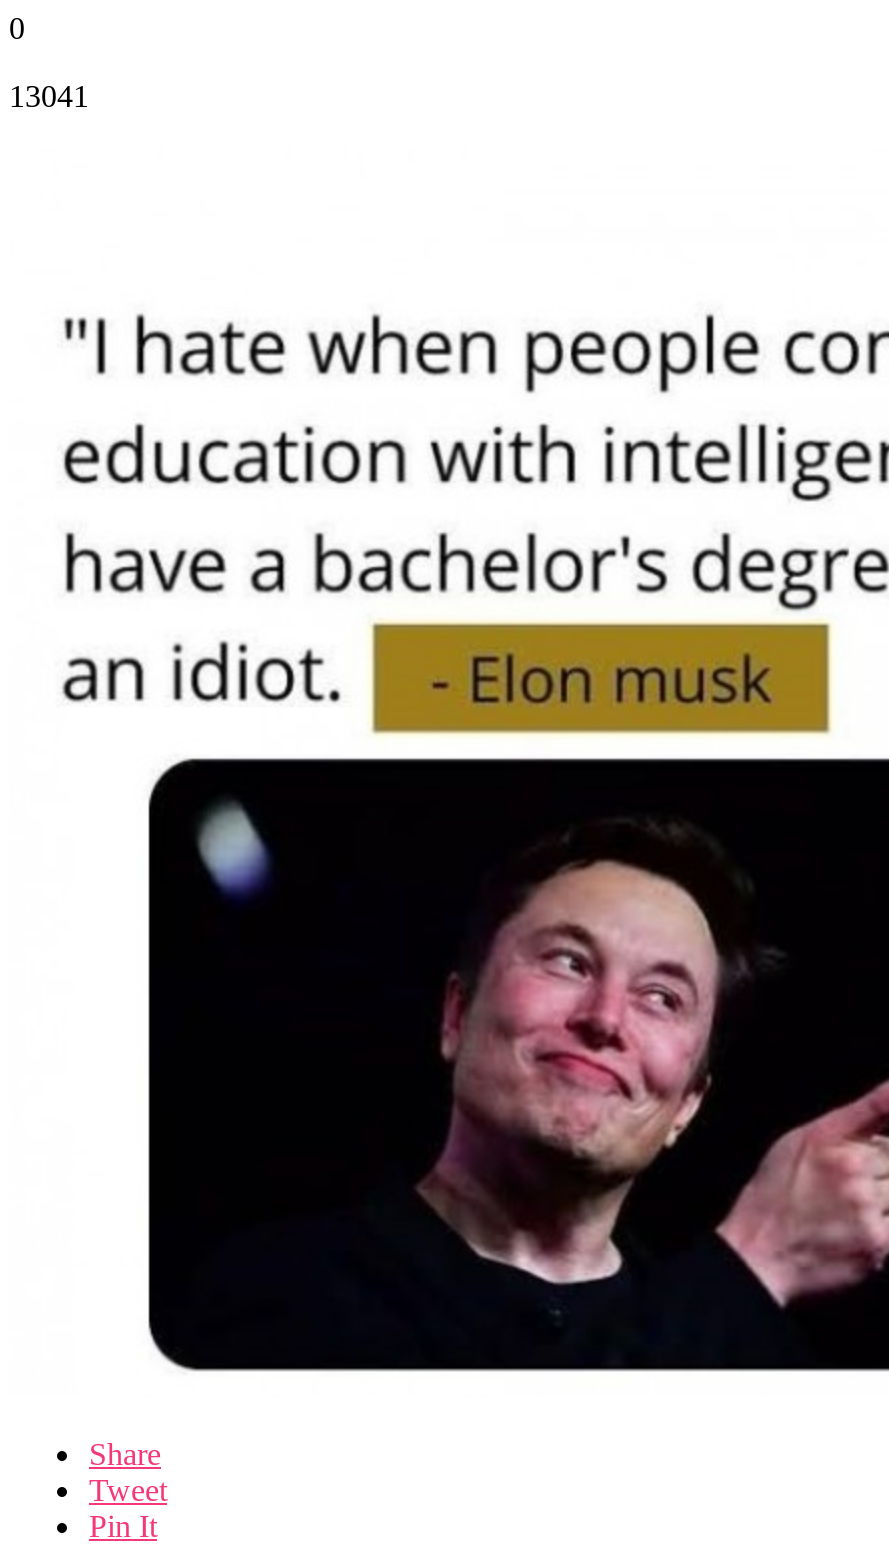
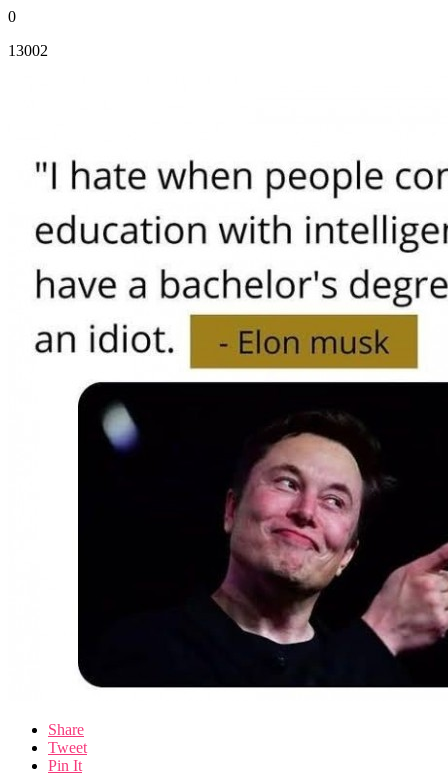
[9,79,89,113] 13041 -> [8,42,48,59] 13002

